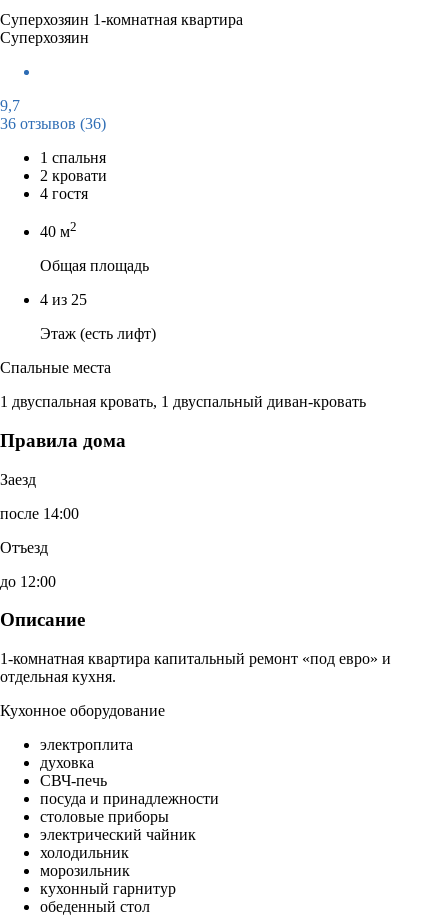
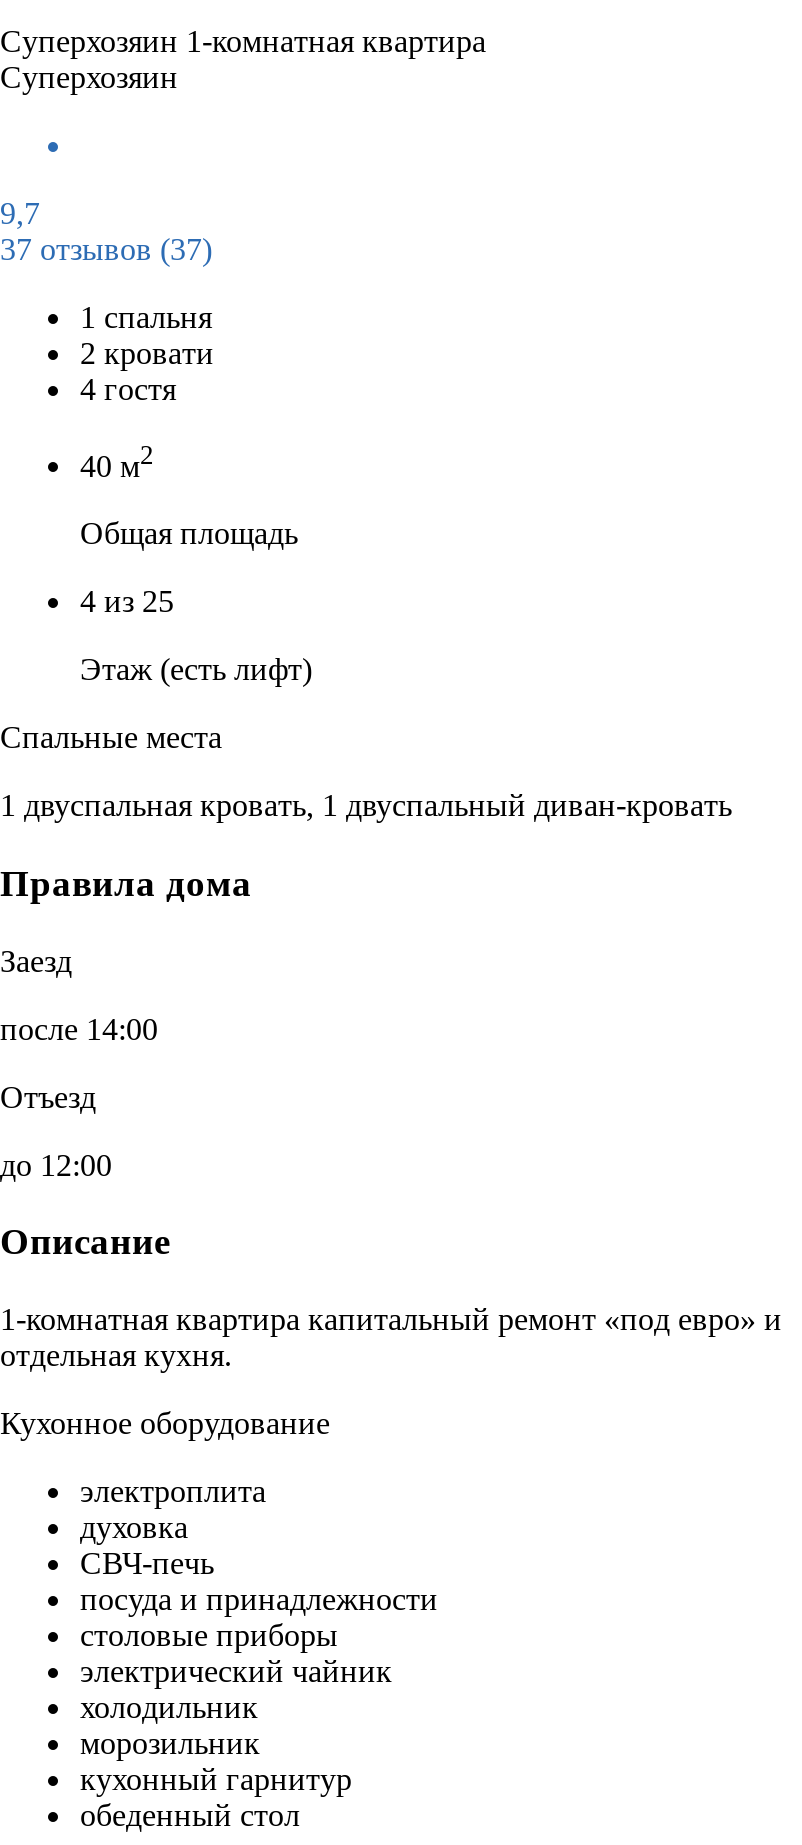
[0,115,106,132] 36 отзывов (36) -> [0,232,212,266] 37 отзывов (37)

